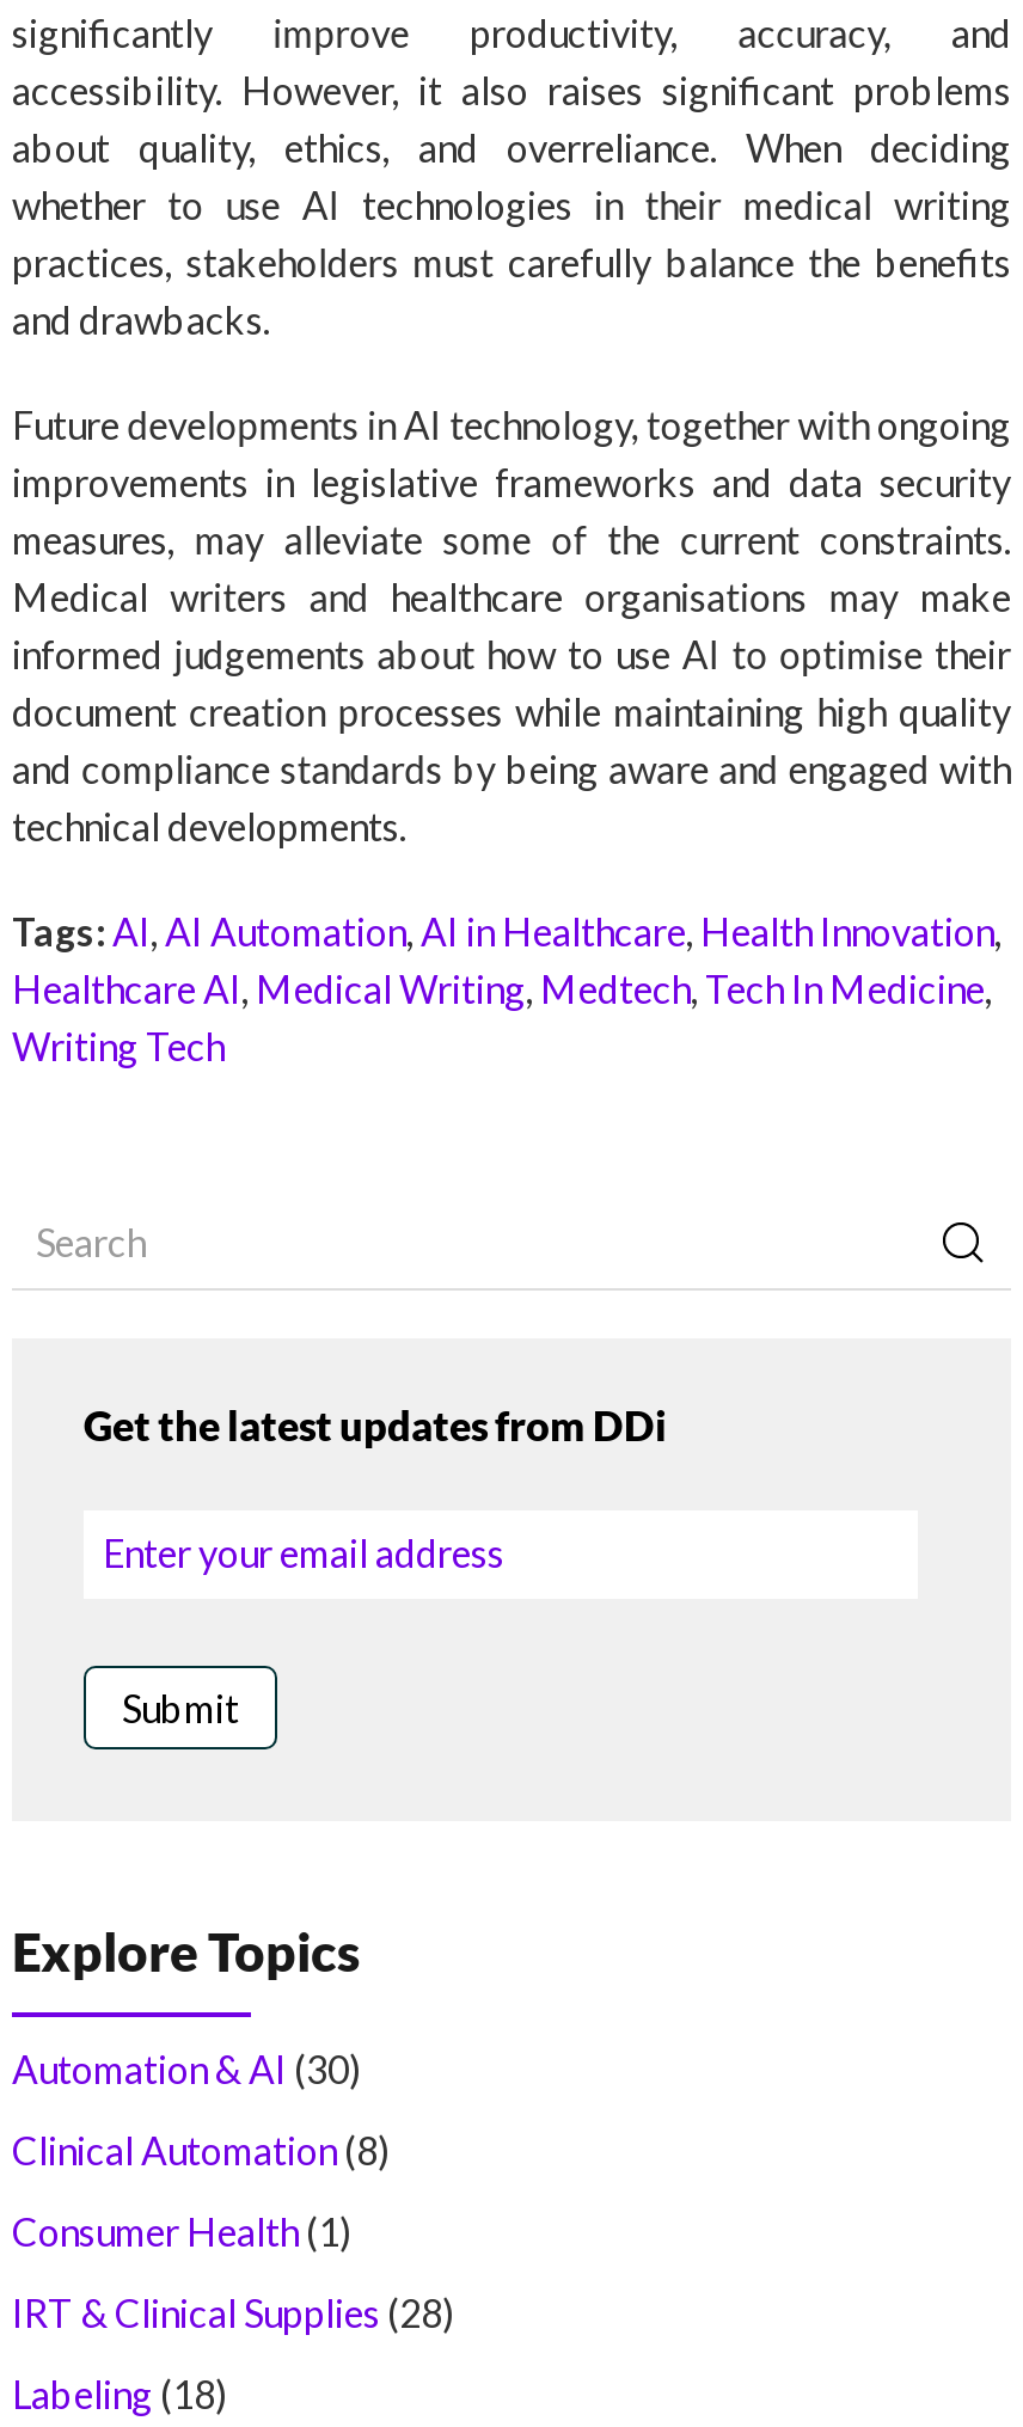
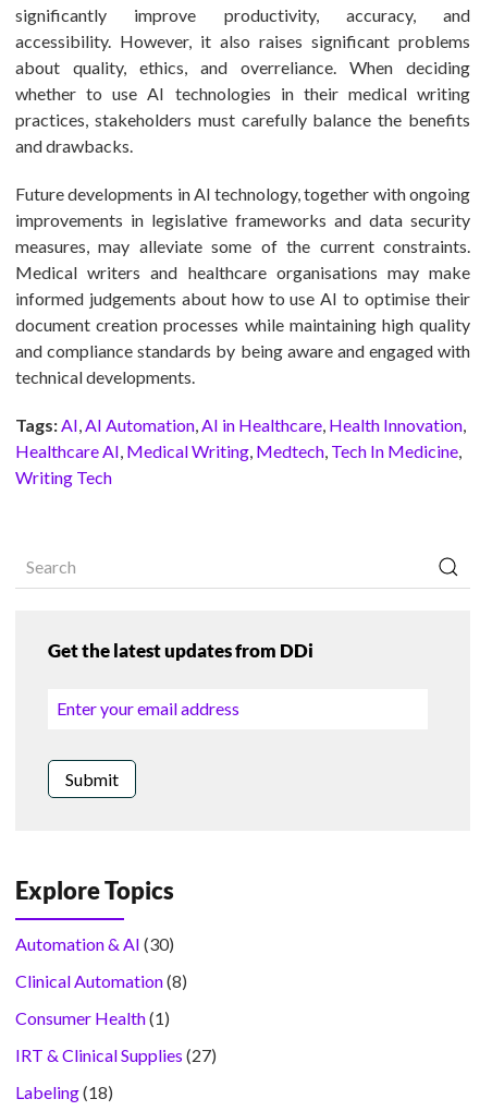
[12,2290,454,2335] IRT & Clinical Supplies (28) -> [15,1045,217,1065] IRT & Clinical Supplies (27)

